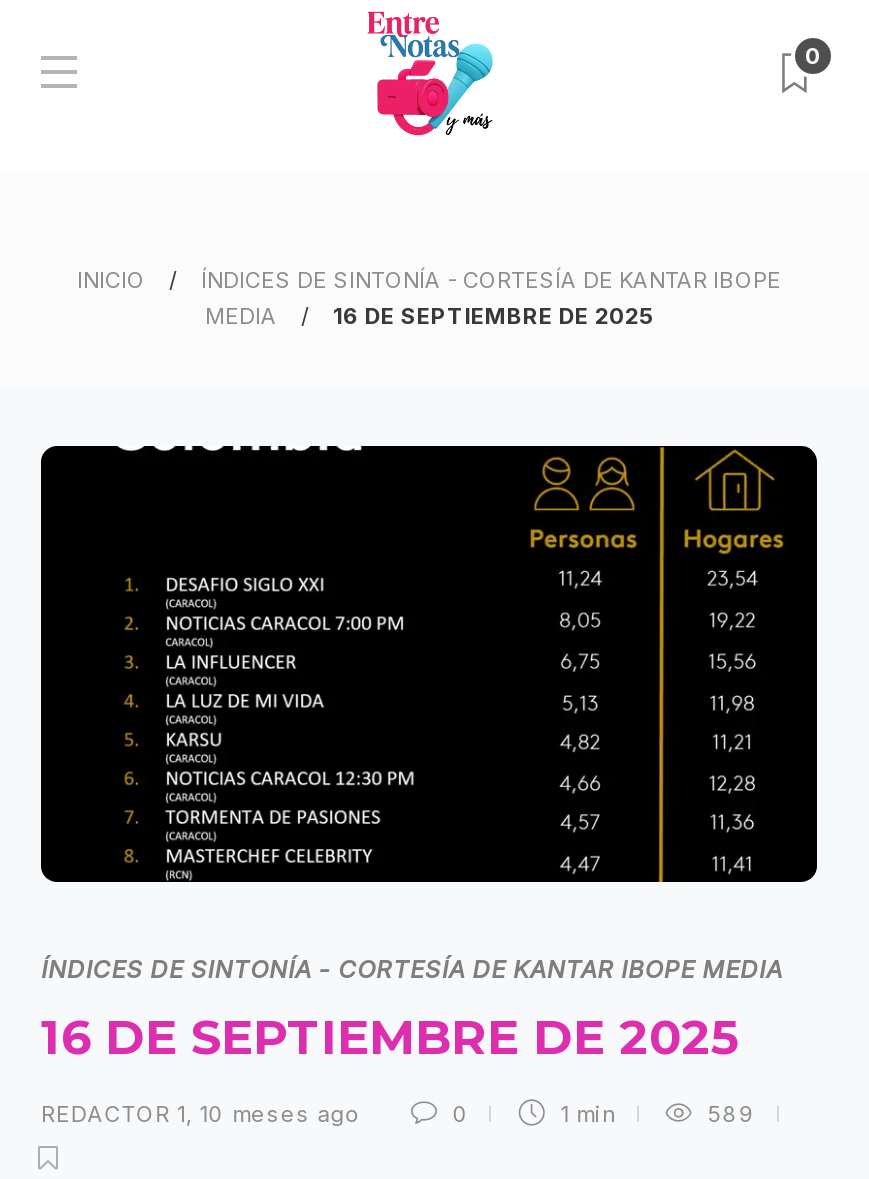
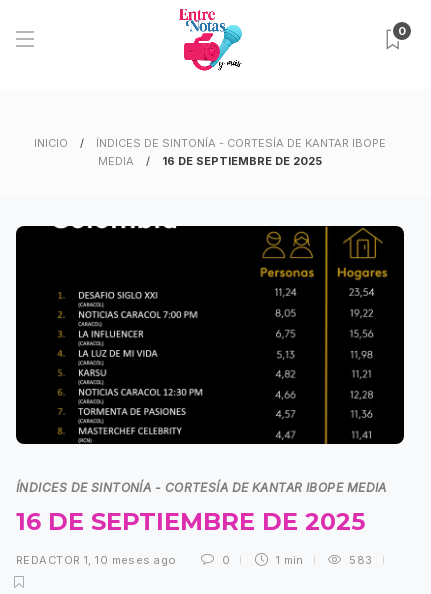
[701,1100,756,1128] 589 -> [346,553,373,567] 583

